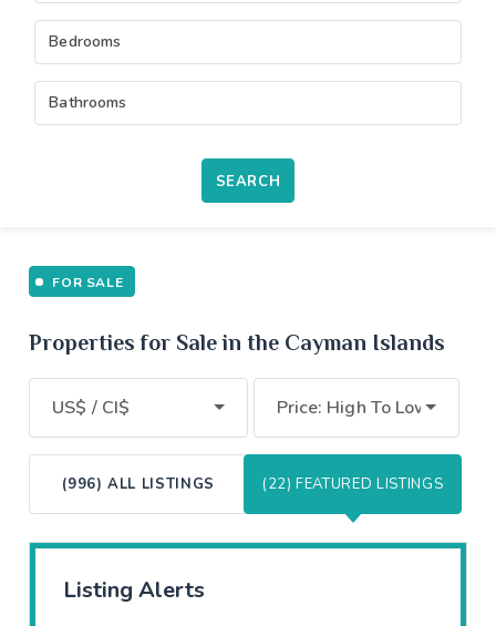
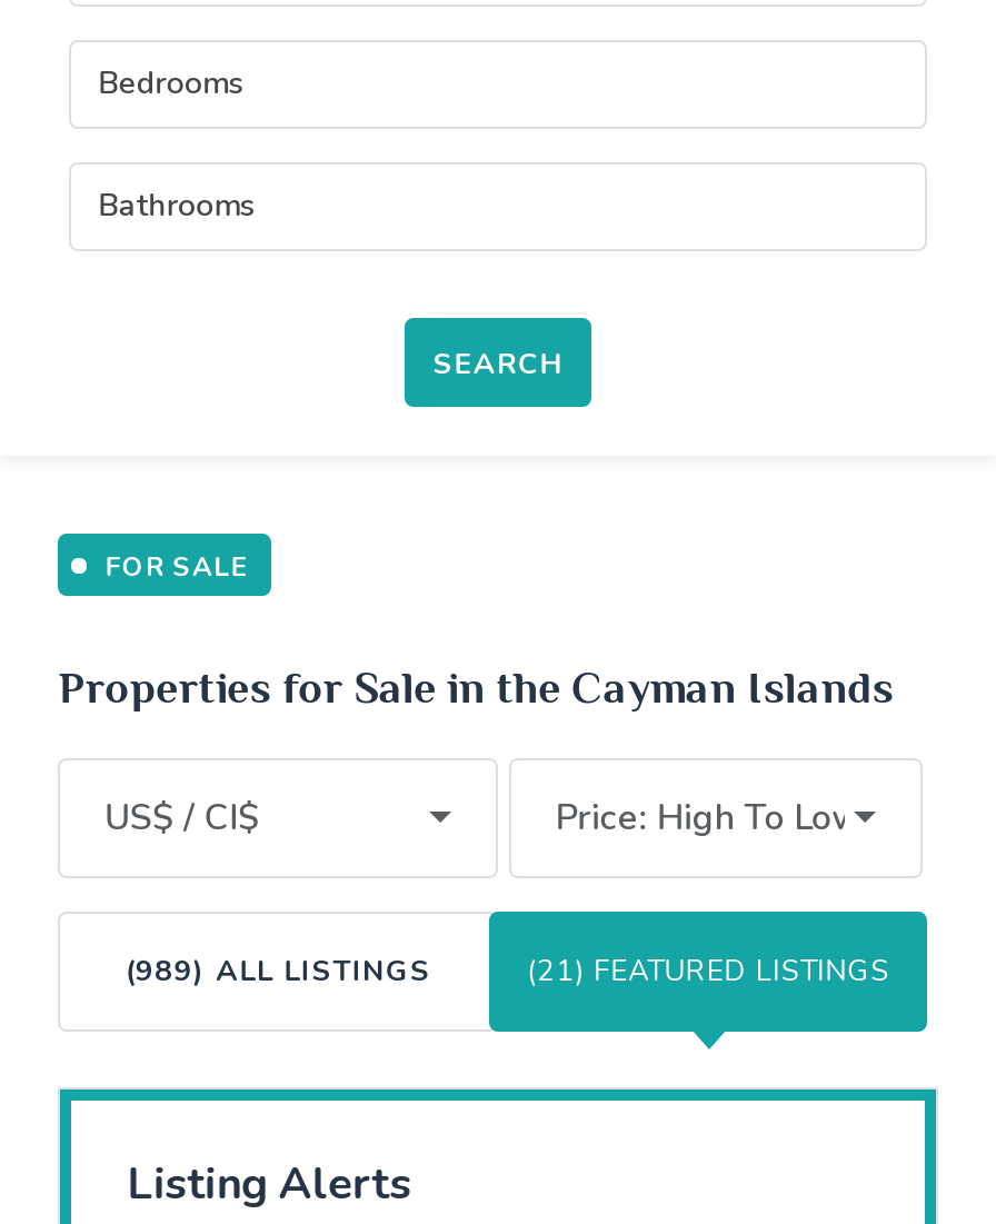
[62,474,215,494] (996) ALL LISTINGS -> [125,951,431,991] (989) ALL LISTINGS
[262,474,443,494] (22) FEATURED LISTINGS -> [527,951,890,991] (21) FEATURED LISTINGS

